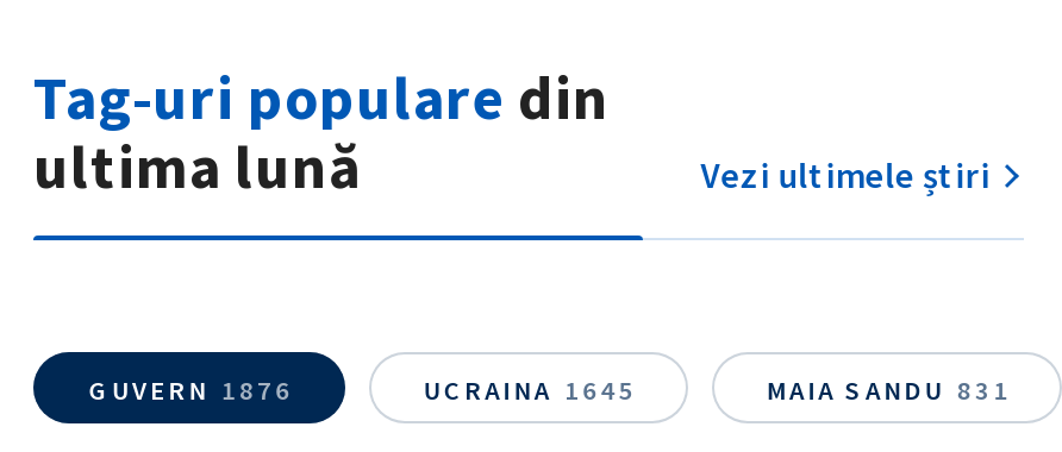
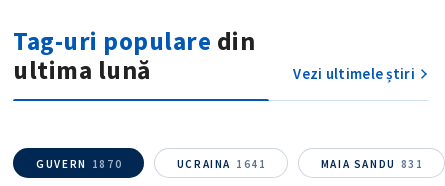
[89,373,294,406] GUVERN 1876 -> [36,157,122,171] GUVERN 1870
[423,373,637,406] UCRAINA 1645 -> [177,157,266,171] UCRAINA 1641

